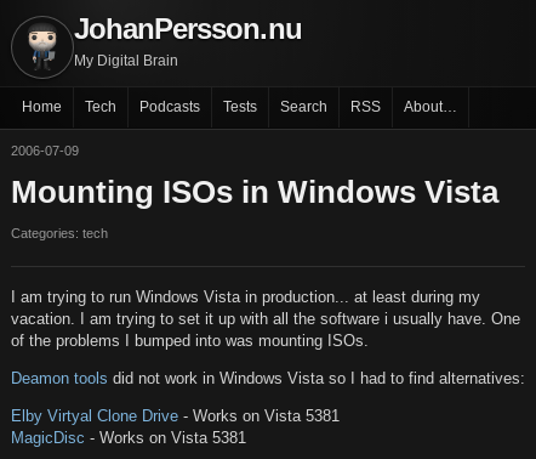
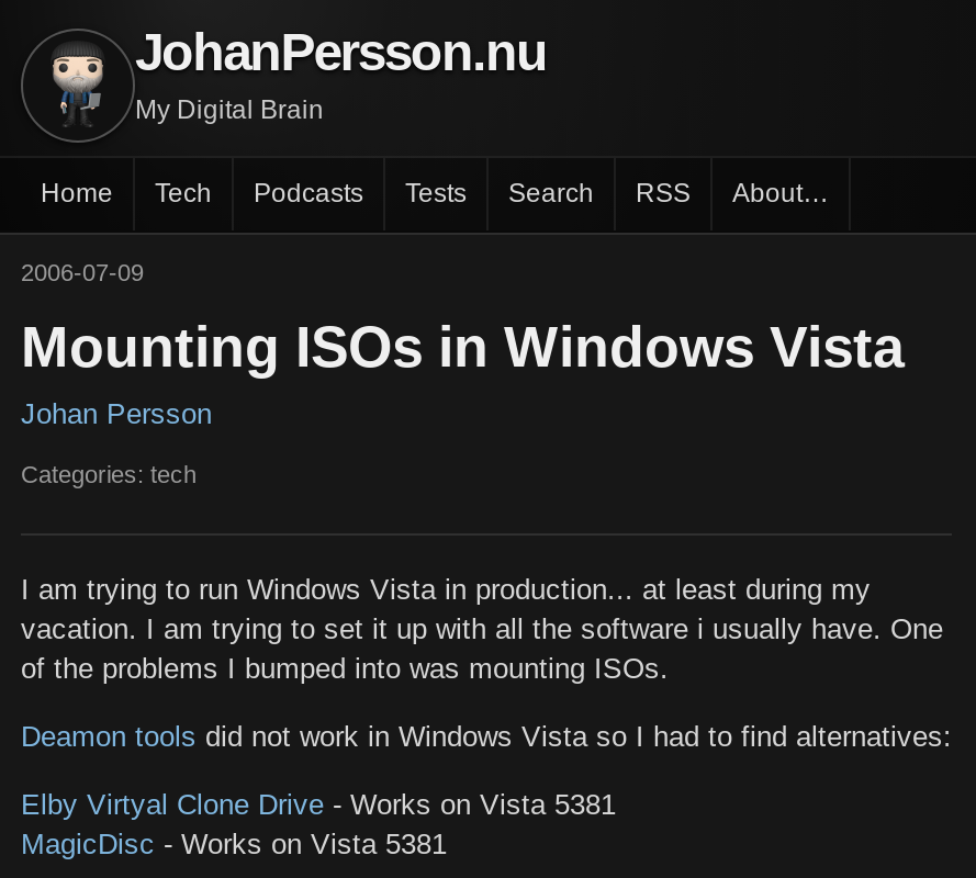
none -> [21,398,212,431] Johan Persson

